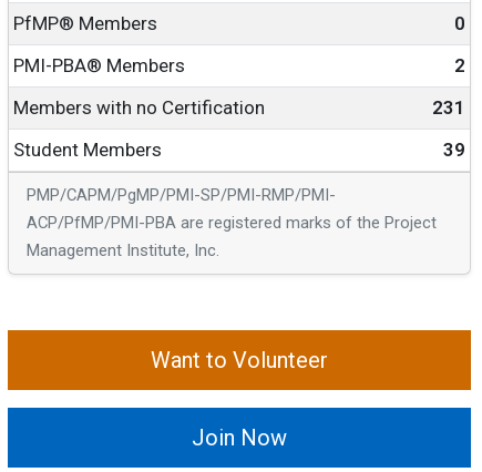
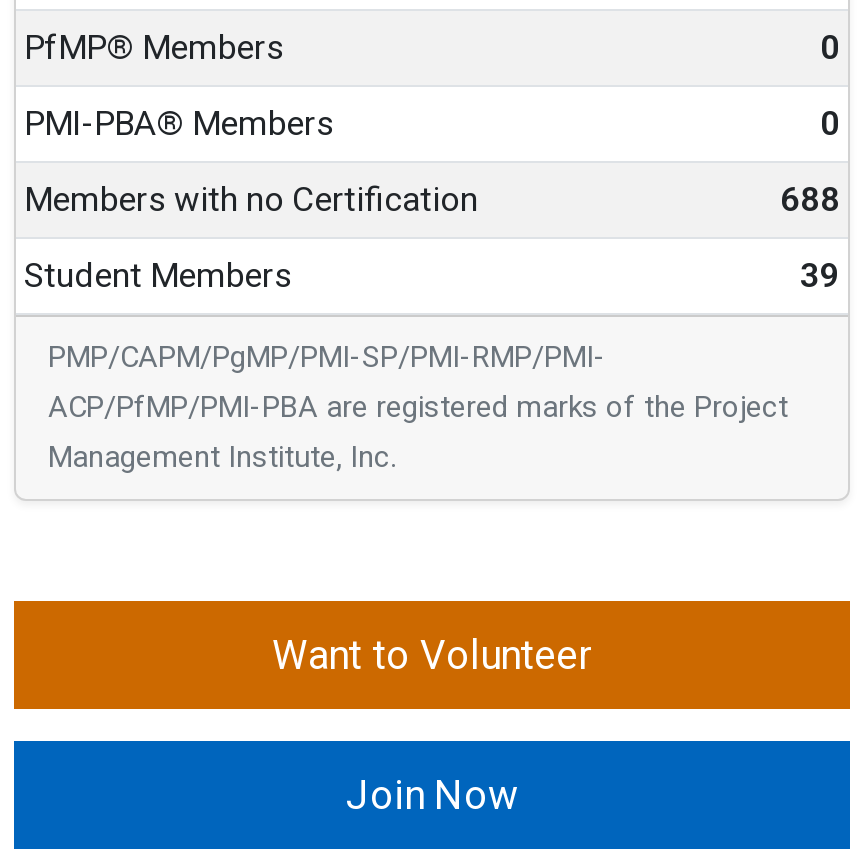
[454,54,465,76] 2 -> [820,102,840,142] 0
[432,96,465,118] 231 -> [780,178,840,218] 688

